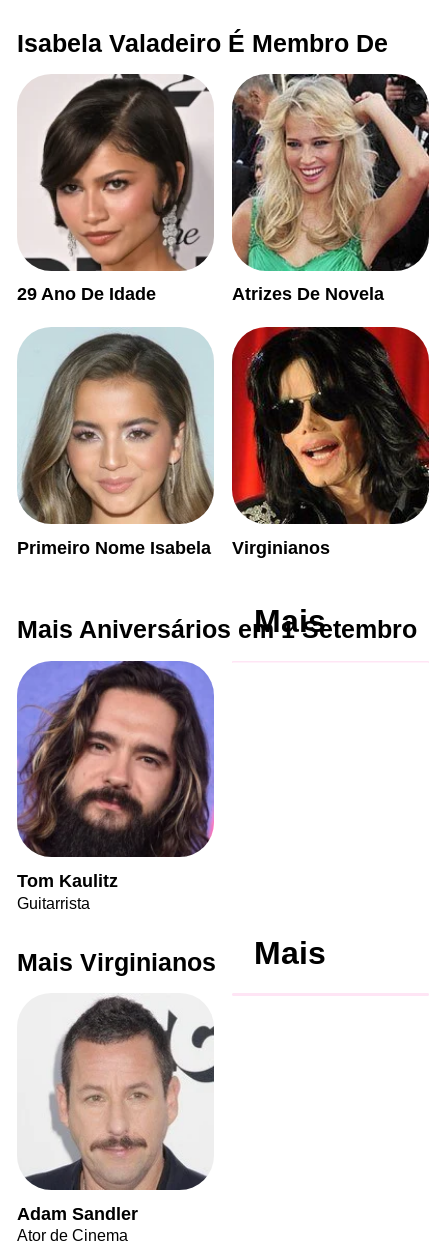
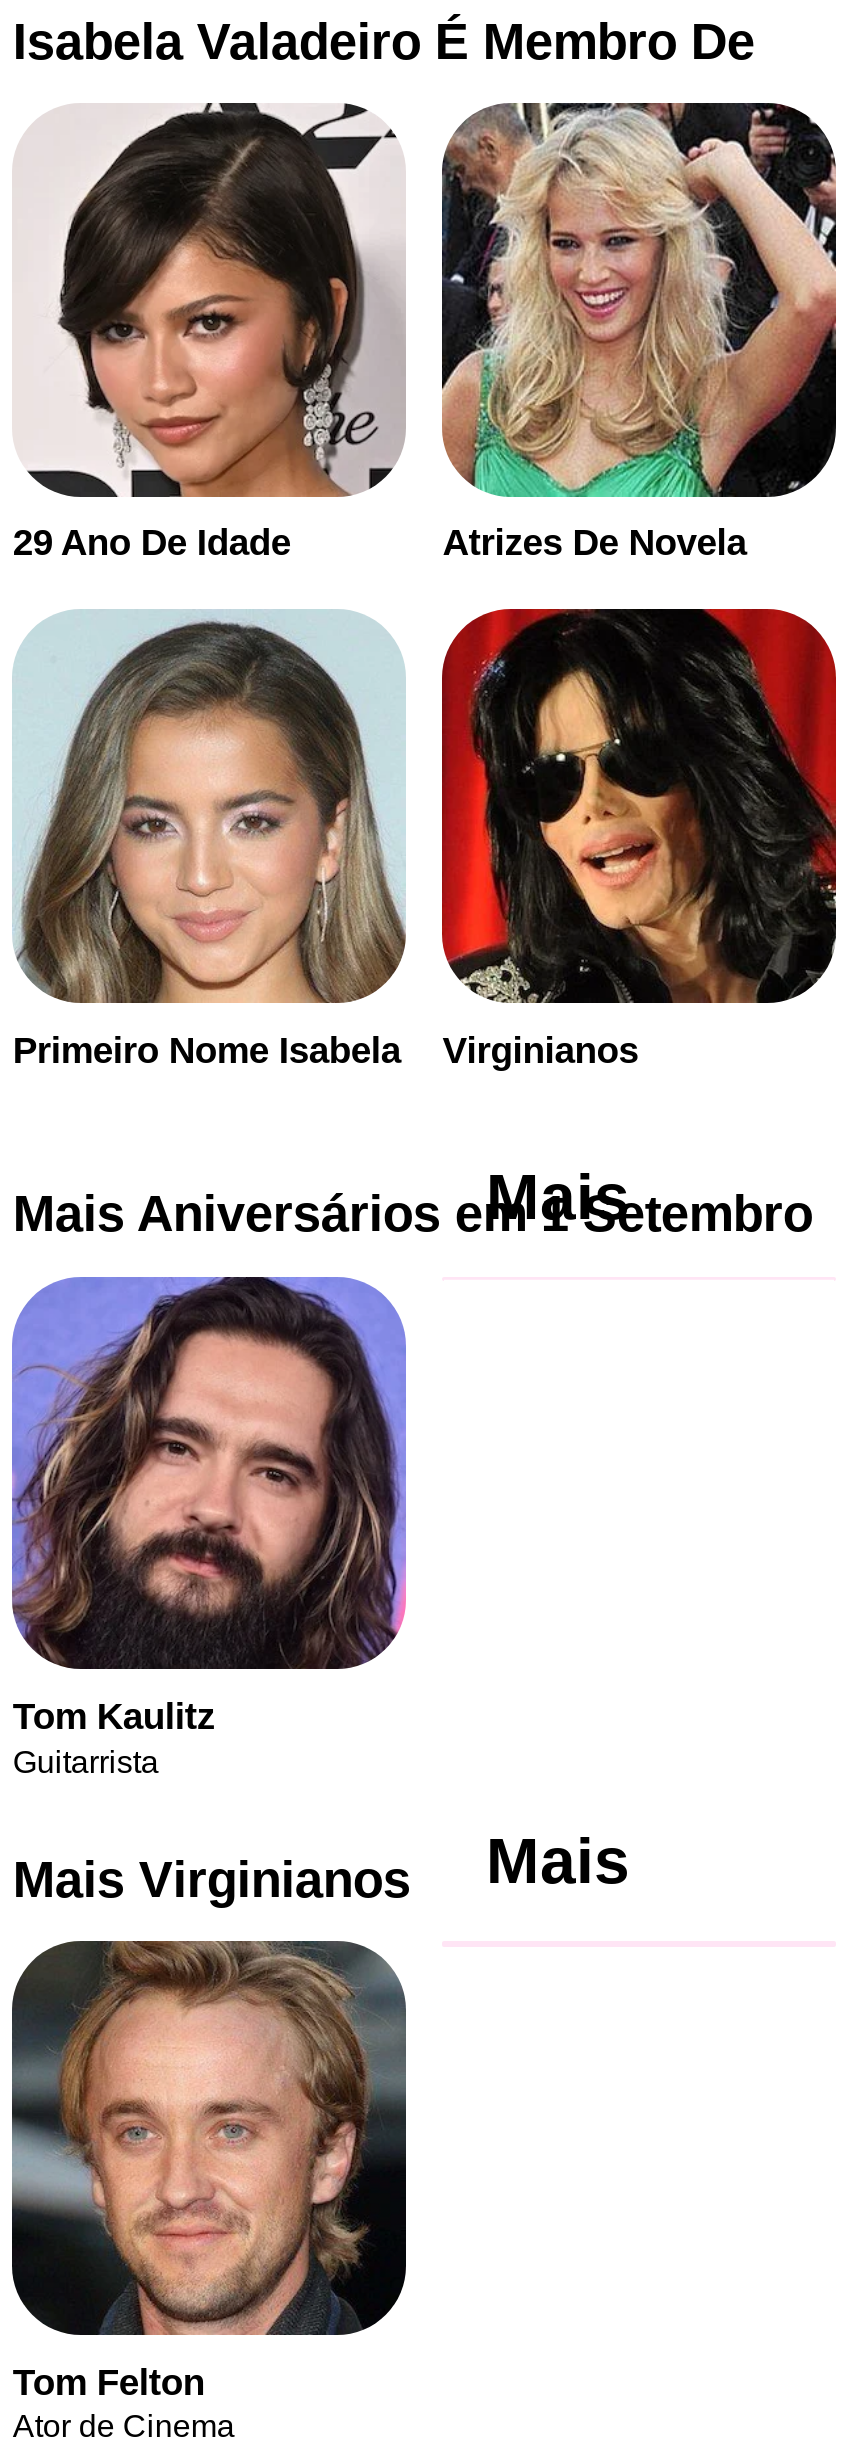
[17,993,214,1223] [image] | Adam Sandler -> [10,1939,408,2402] [image] | Tom Felton

